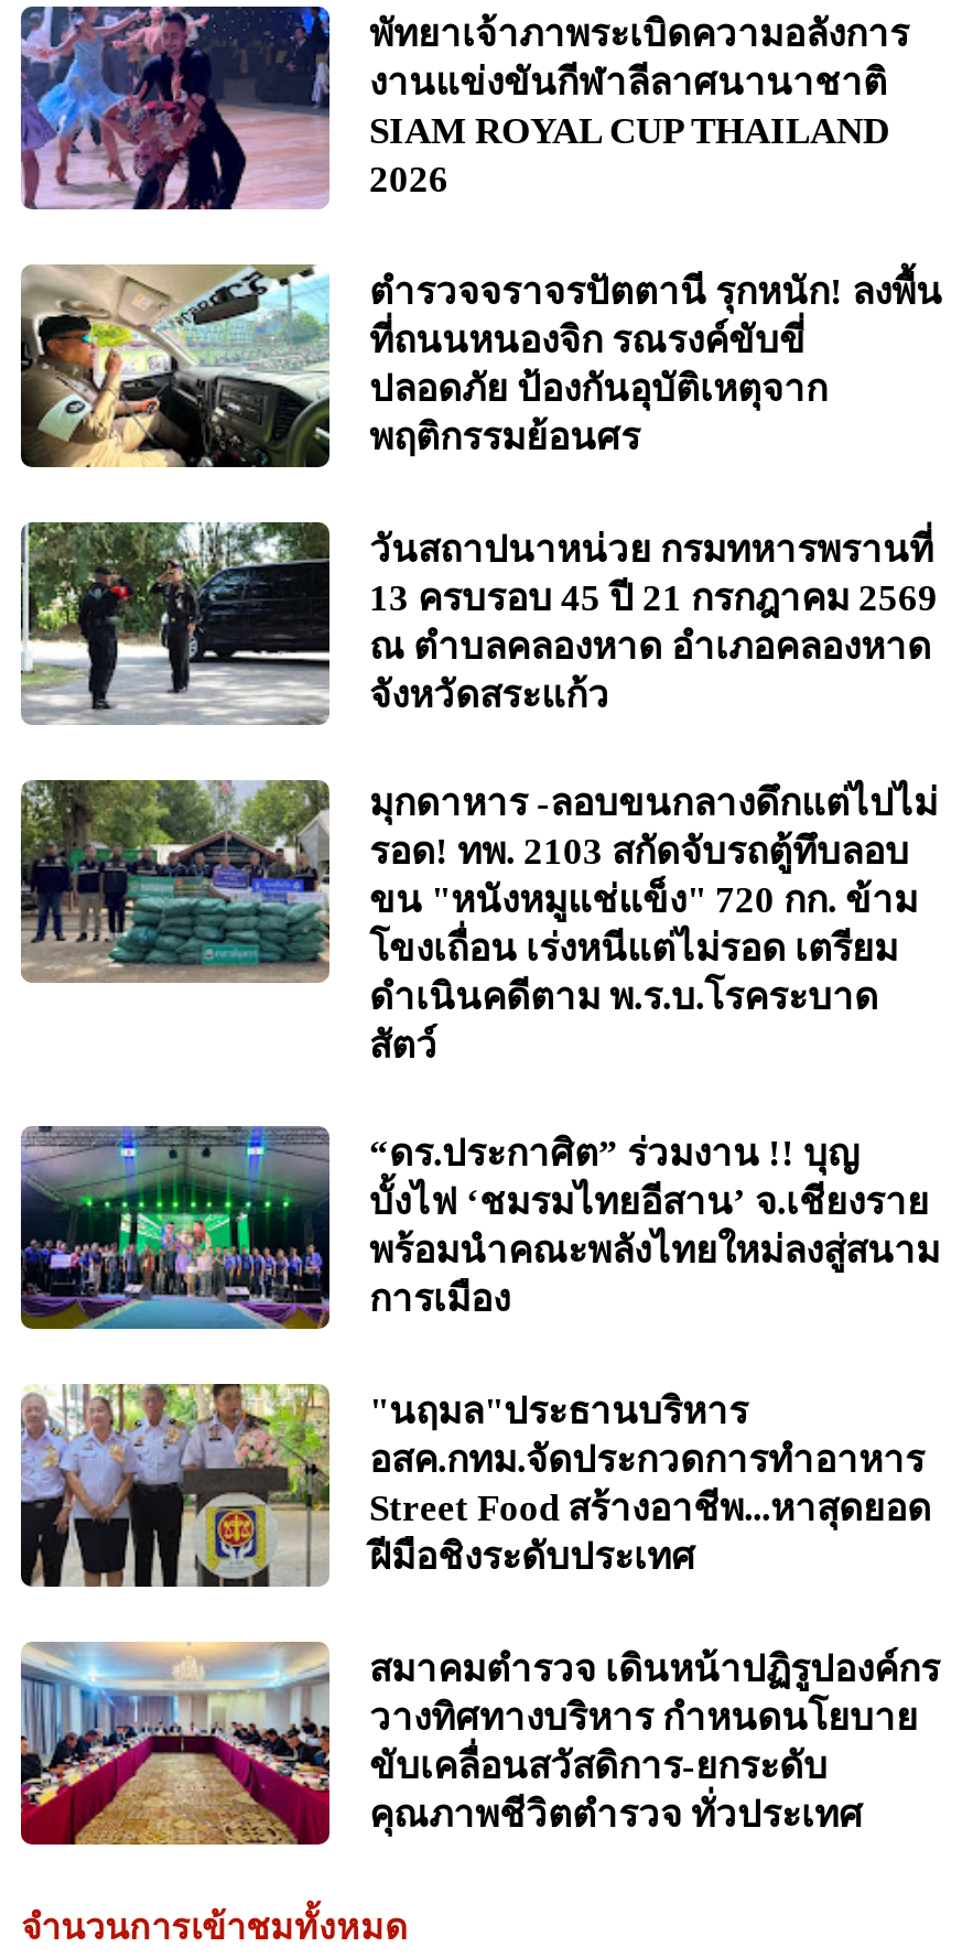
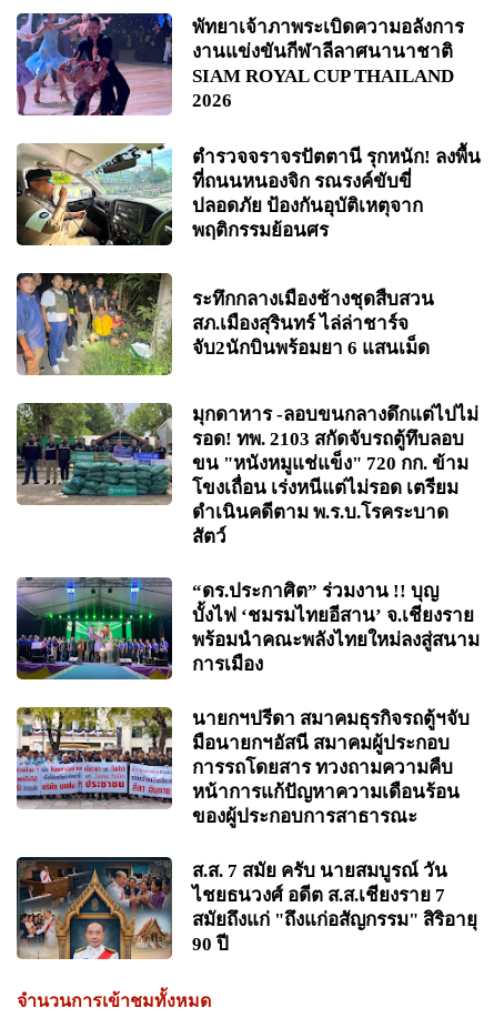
[19,520,938,725] [image] | วันสถาปนาหน่วย กรมทหารพรานที่ | 13 ครบรอบ 45 ปี 21 กรกฎาคม 2569 | ณ ตำบลคลองหาด อำเภอคลองหาด | จังหวัดสระแก้ว -> [16,272,434,375] [image] | ระทึกกลางเมืองช้างชุดสืบสวน | สภ.เมืองสุรินทร์ ไล่ล่าชาร์จ | จับ2นักบินพร้อมยา 6 แสนเม็ด
[19,1384,931,1589] [image] | "นฤมล"ประธานบริหาร | อสค.กทม.จัดประกวดการทำอาหาร | Street Food สร้างอาชีพ...หาสุดยอด | ฝีมือชิงระดับประเทศ -> [16,706,470,827] [image] | นายกฯปรีดา สมาคมธุรกิจรถตู้ฯจับ | มือนายกฯอัสนี สมาคมผู้ประกอบ | การรถโดยสาร ทวงถามความคืบ | หน้าการแก้ปัญหาความเดือนร้อน | ของผู้ประกอบการสาธารณะ
[19,1642,940,1847] [image] | สมาคมตำรวจ เดินหน้าปฏิรูปองค์กร | วางทิศทางบริหาร กำหนดนโยบาย | ขับเคลื่อนสวัสดิการ-ยกระดับ | คุณภาพชีวิตตำรวจ ทั่วประเทศ -> [16,856,477,960] [image] | ส.ส. 7 สมัย ครับ นายสมบูรณ์ วัน | ไชยธนวงศ์ อดีต ส.ส.เชียงราย 7 | สมัยถึงแก่ "ถึงแก่อสัญกรรม" สิริอายุ | 90 ปี

